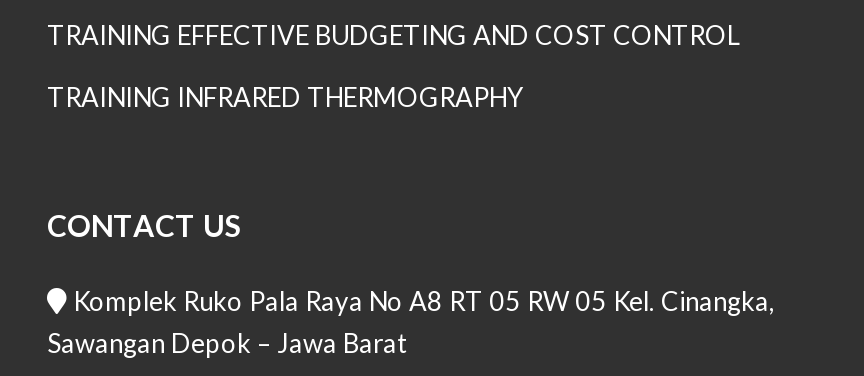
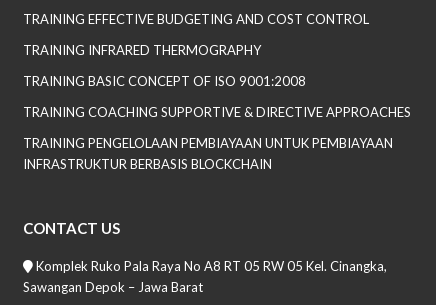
none -> [23,73,411,172] TRAINING BASIC CONCEPT OF ISO 9001:2008 | TRAINING COACHING SUPPORTIVE & DIRECTIVE APPROACHES | TRAINING PENGELOLAAN PEMBIAYAAN UNTUK PEMBIAYAAN | INFRASTRUKTUR BERBASIS BLOCKCHAIN

